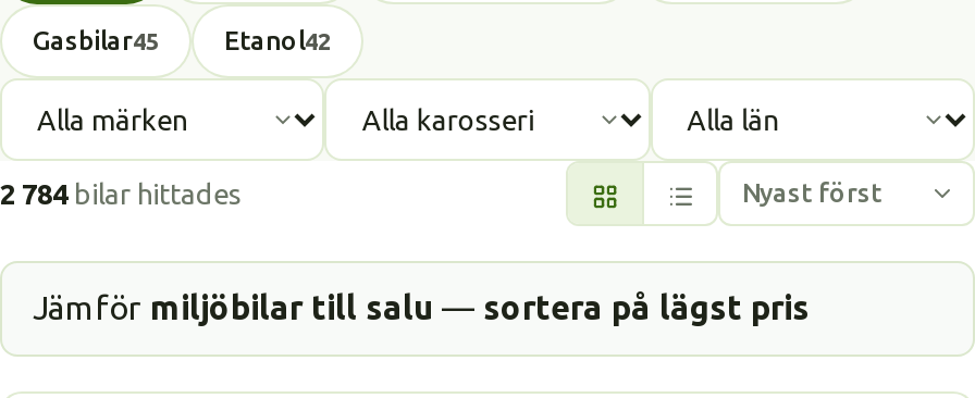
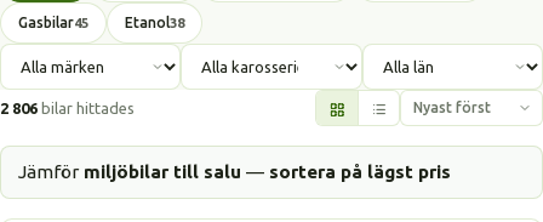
[224,26,331,54] Etanol 42 -> [125,15,184,30] Etanol 38
[0,177,242,208] 2 784 bilar hittades -> [0,99,135,116] 2 806 bilar hittades

